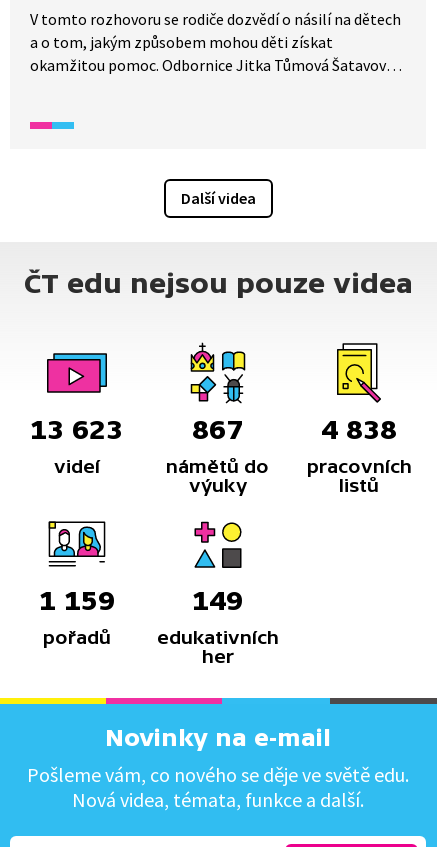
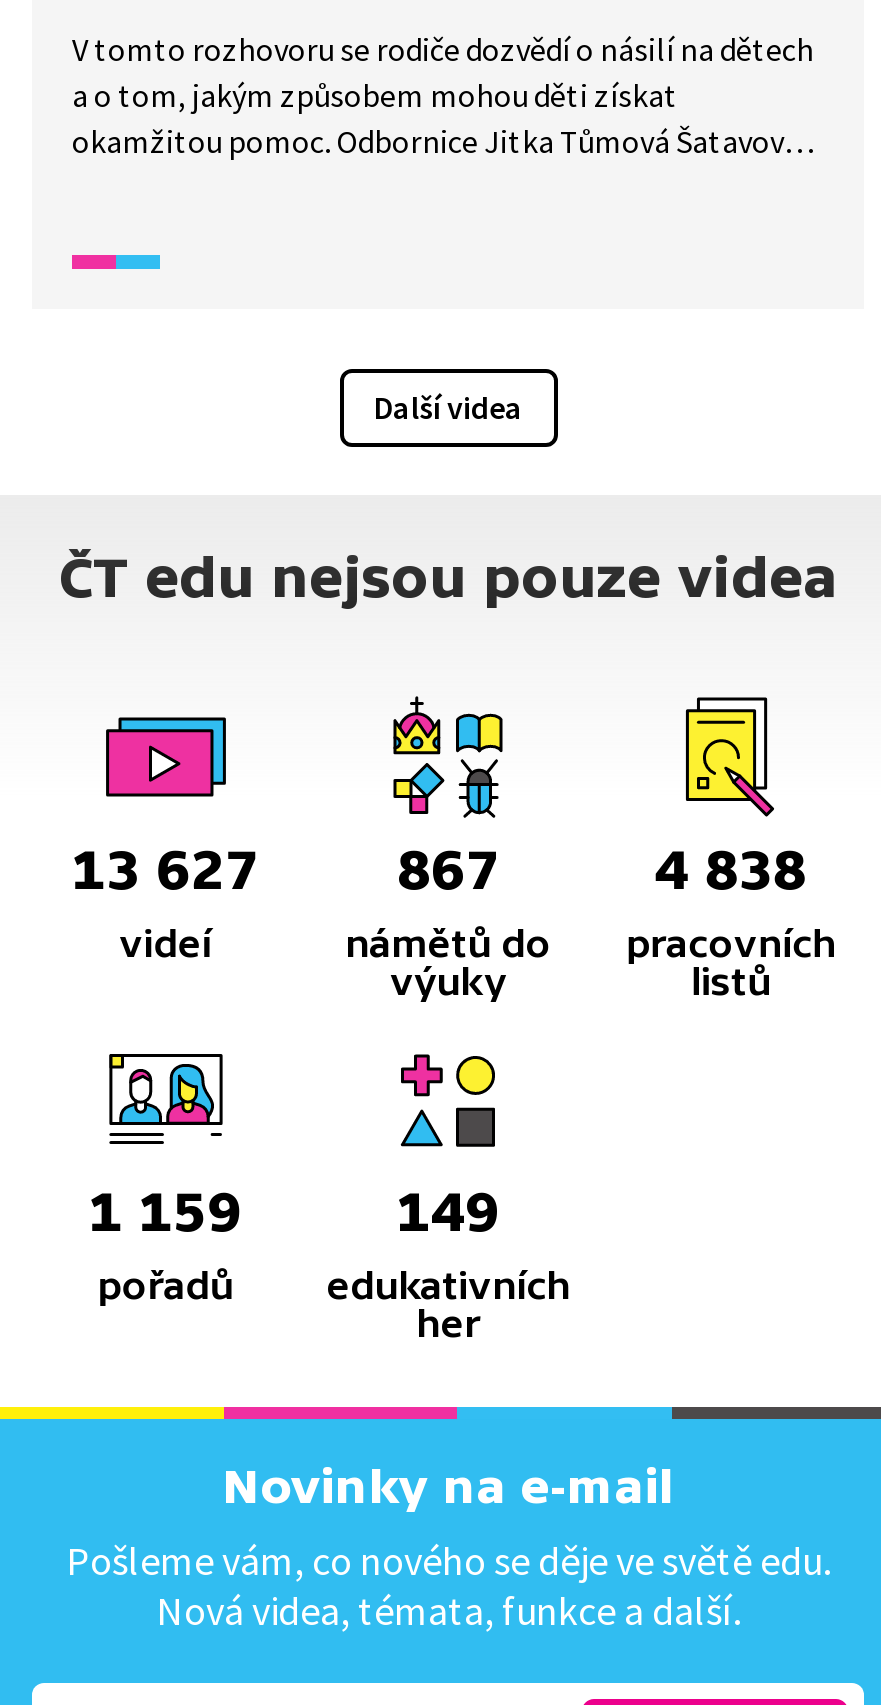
[30,413,123,445] 13 623 -> [72,837,258,901] 13 627

